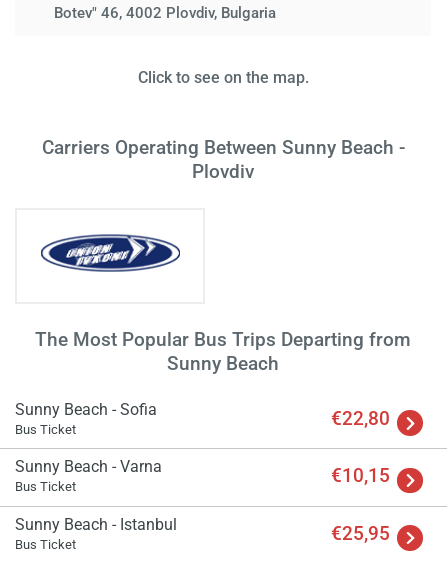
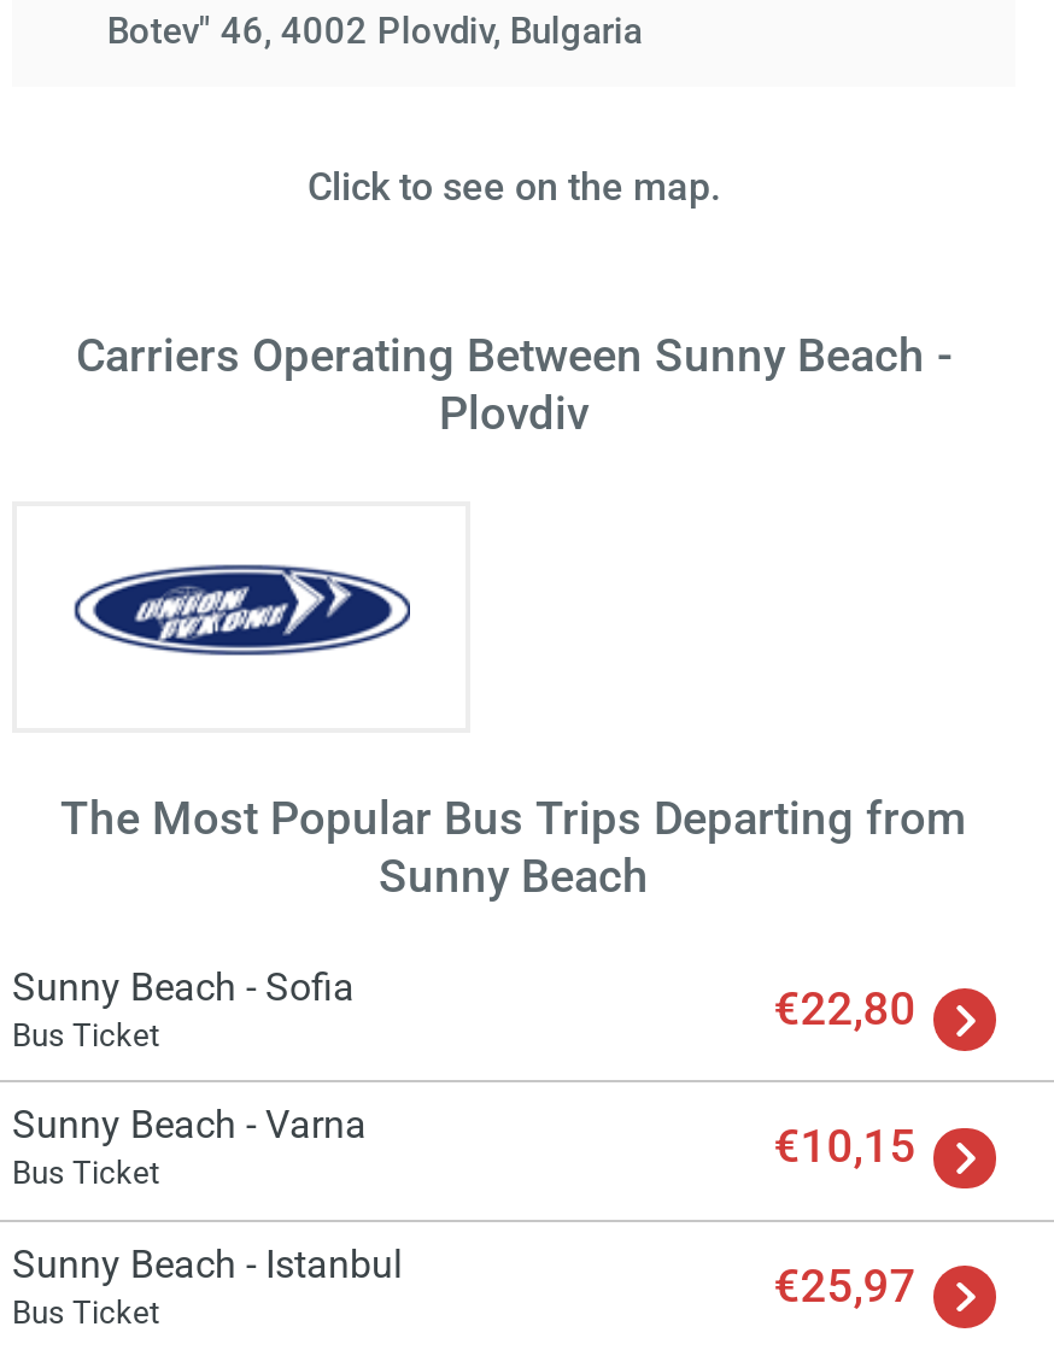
[331,522,390,545] €25,95 -> [773,1257,916,1313] €25,97

